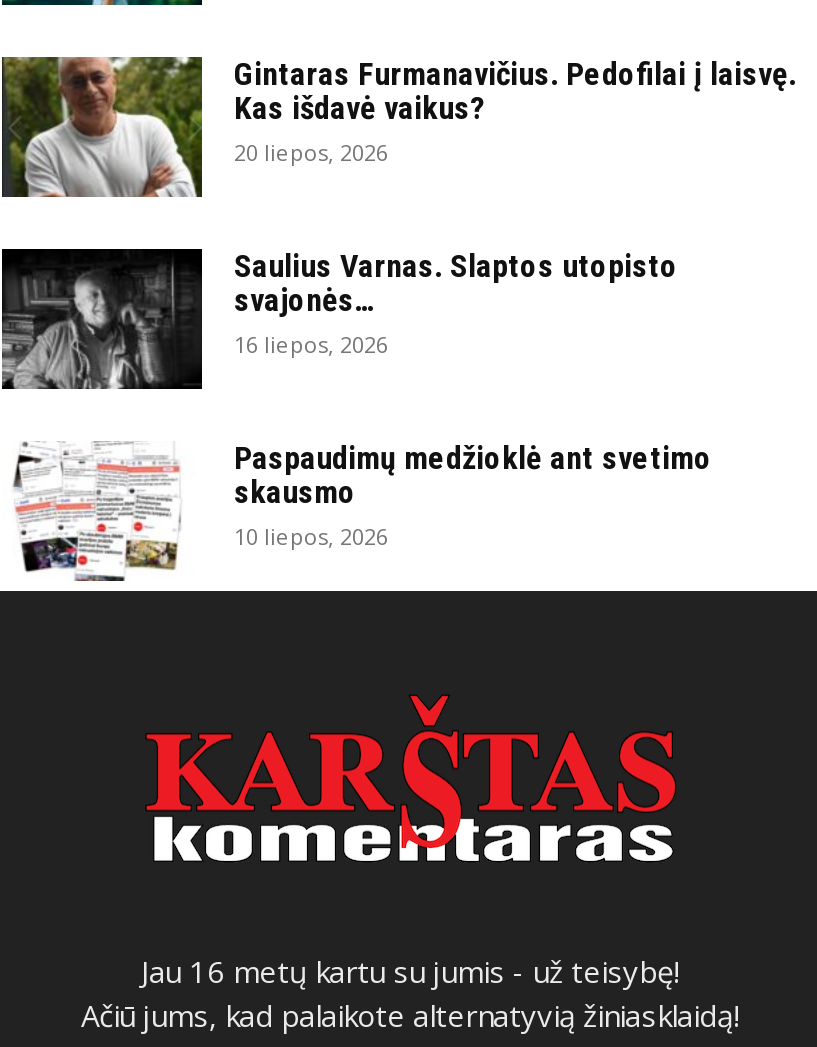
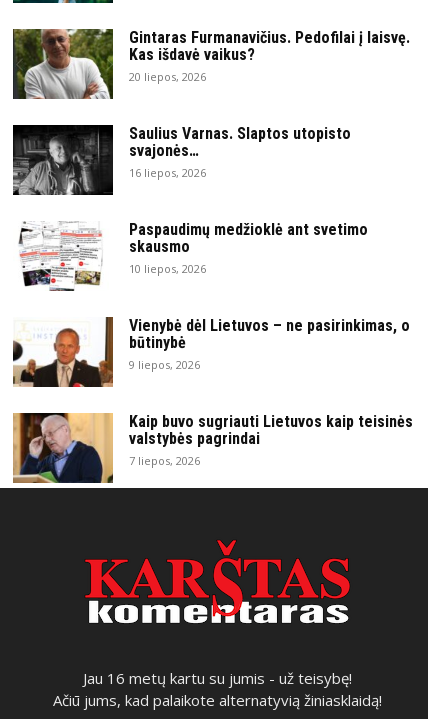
none -> [12,316,413,468] [image] | Vienybė dėl Lietuvos – ne pasirinkimas, o | būtinybė | 9 liepos, 2026 | Kaip buvo sugriauti Lietuvos kaip teisinės | valstybės pagrindai | 7 liepos, 2026
none -> [12,412,114,484] [image]

